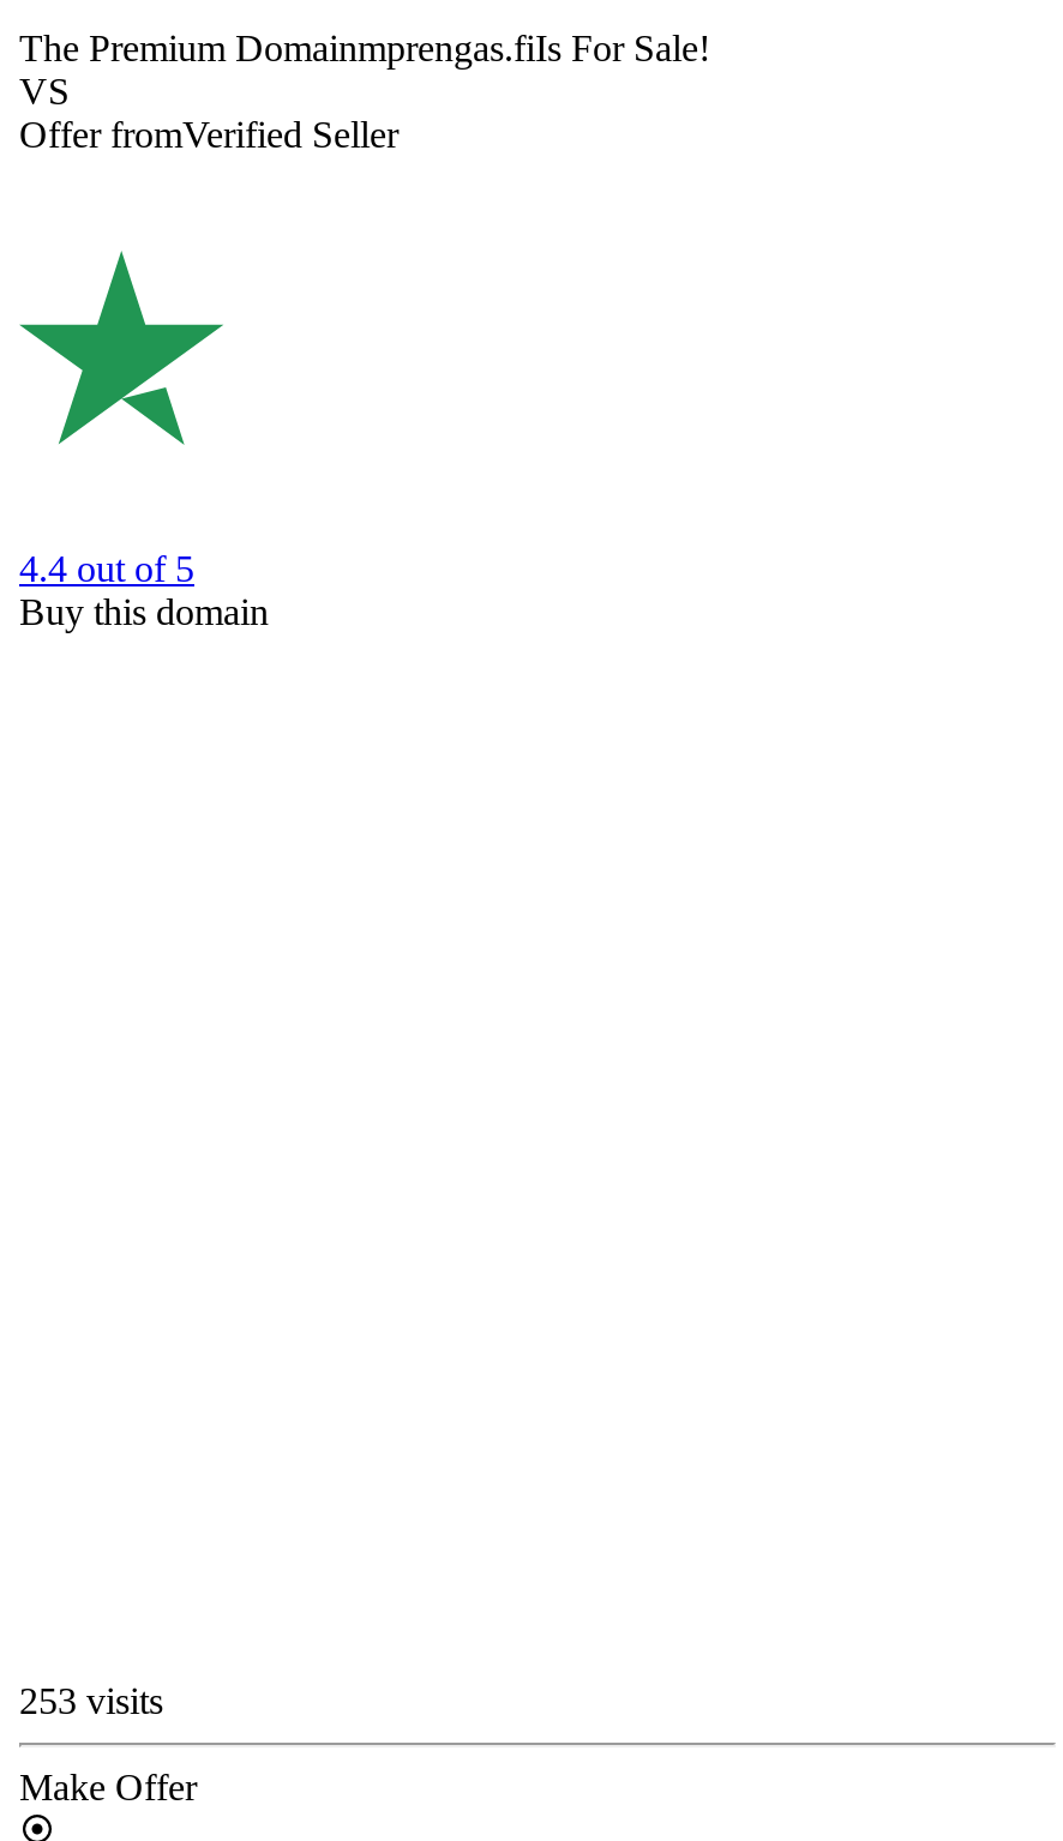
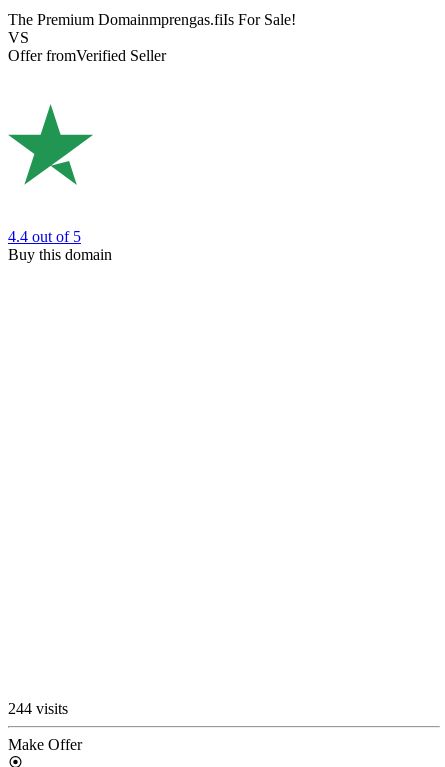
[19,1679,163,1720] 253 visits -> [8,700,68,717] 244 visits

